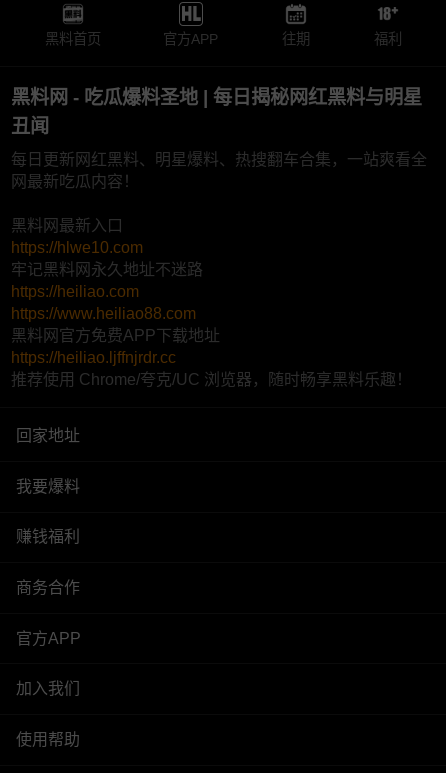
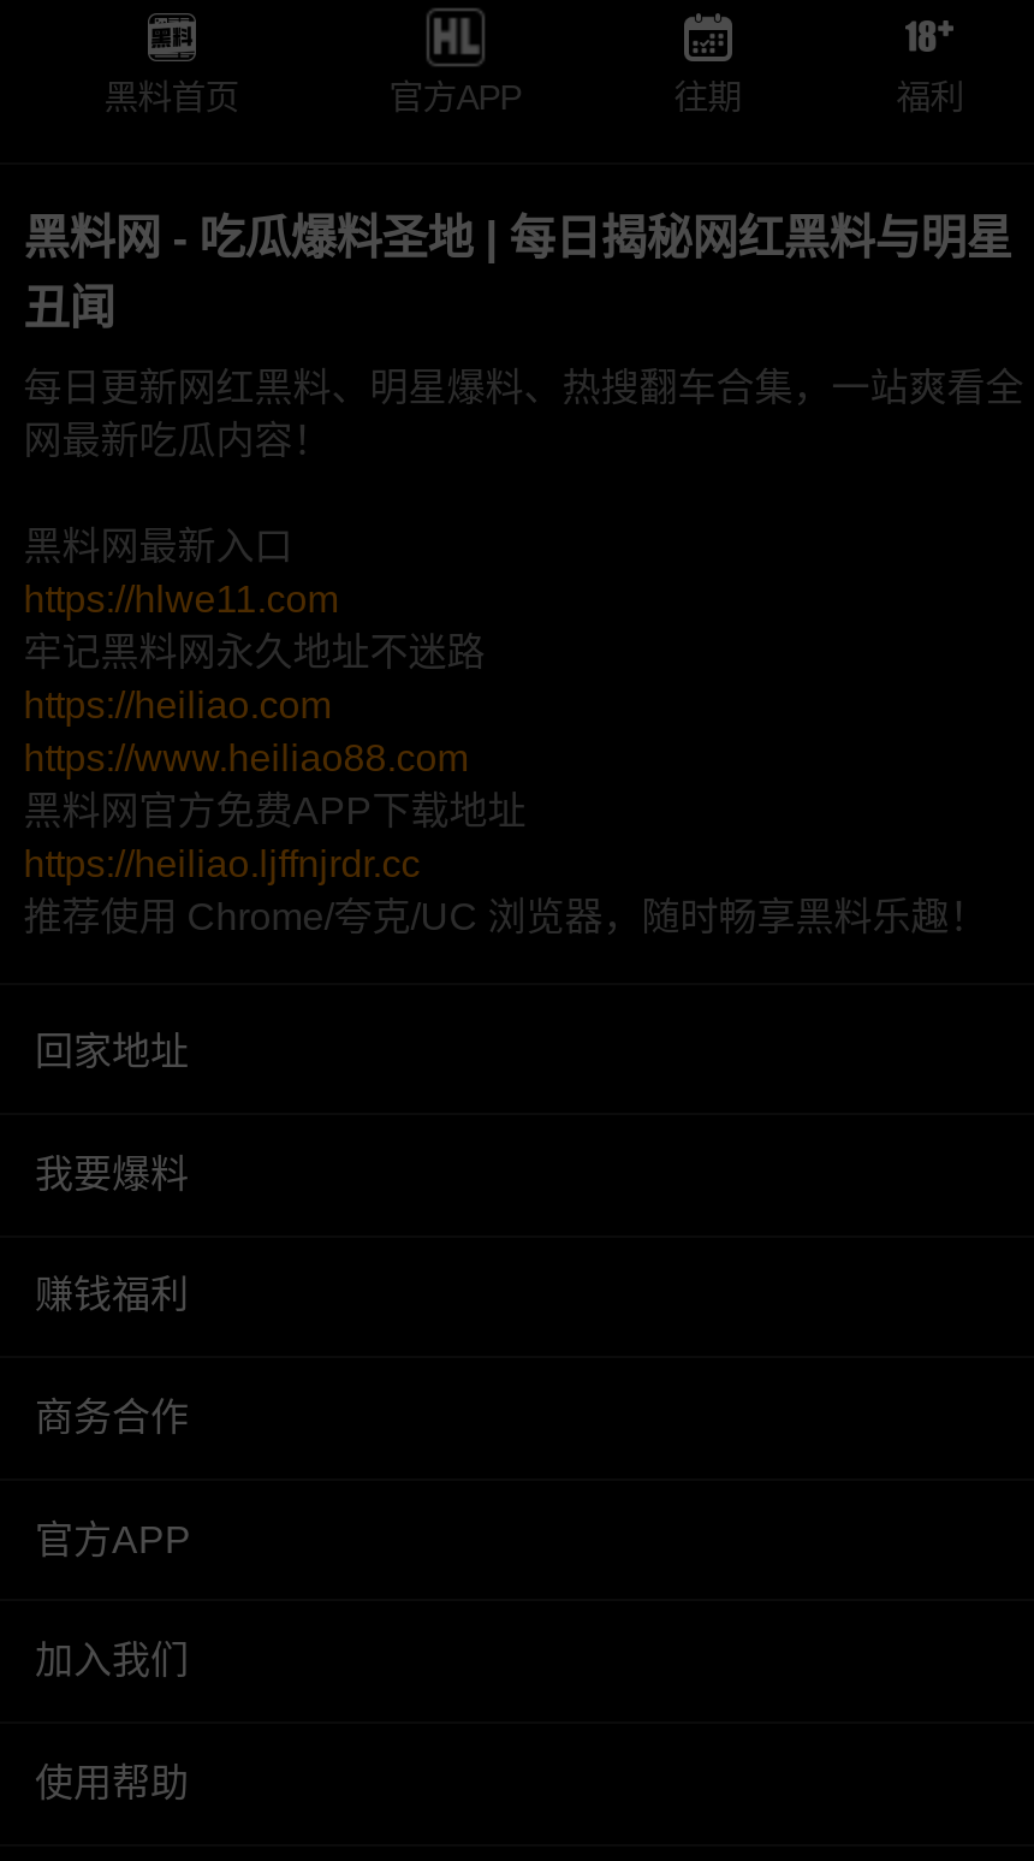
[11,239,143,256] https://hlwe10.com -> [23,579,338,620] https://hlwe11.com

